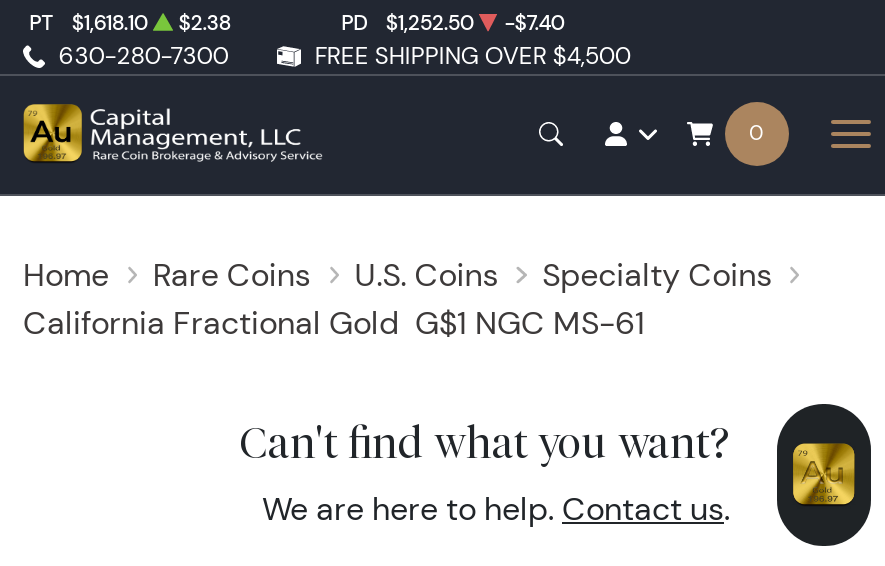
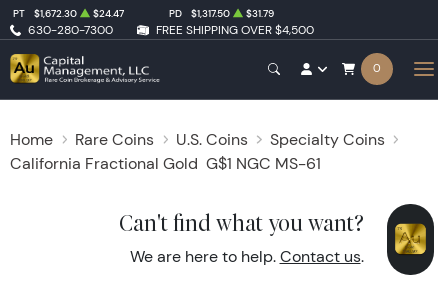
[72,10,148,36] $1,618.10 -> [34,7,77,20] $1,672.30
[179,10,231,36] $2.38 -> [93,7,124,20] $24.47
[386,10,474,36] $1,252.50 -> [191,7,230,20] $1,317.50
[505,10,565,36] -$7.40 -> [246,7,274,20] $31.79

